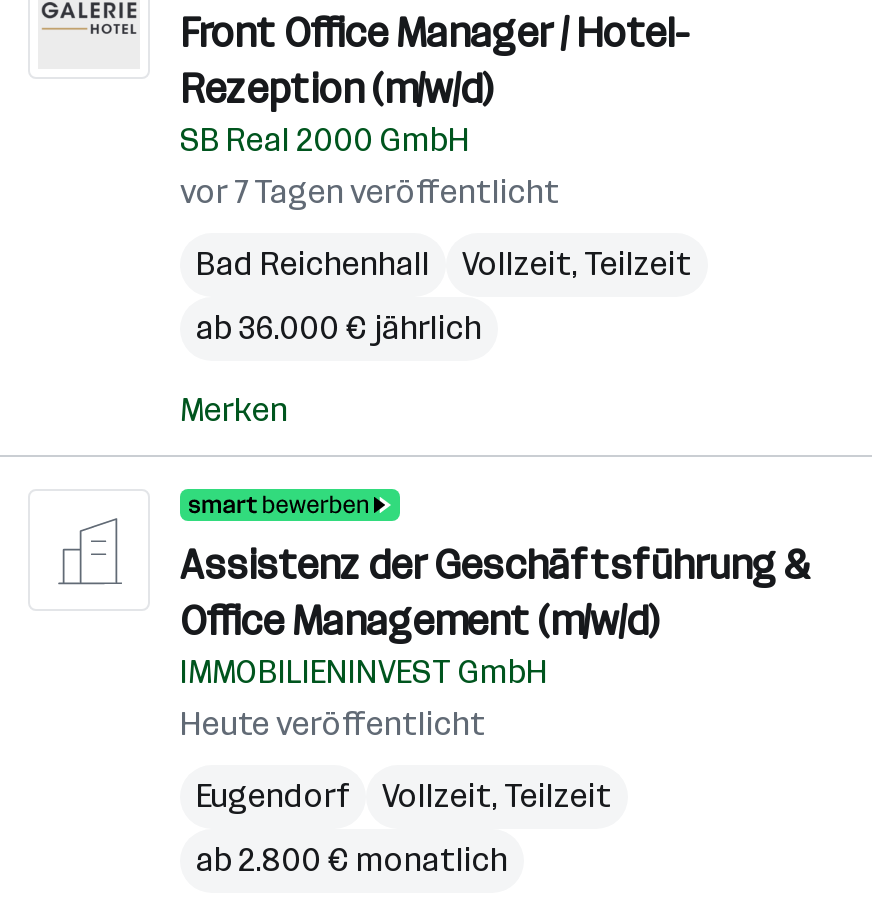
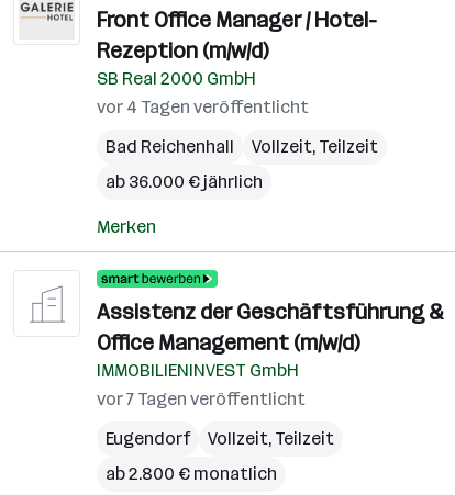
none -> [97,97,309,117] vor 4 Tagen veröffentlicht
moved [180,173,560,211] -> [97,389,306,409]: vor 7 Tagen veröffentlicht
[180,705,486,743] Heute veröffentlicht -> none

